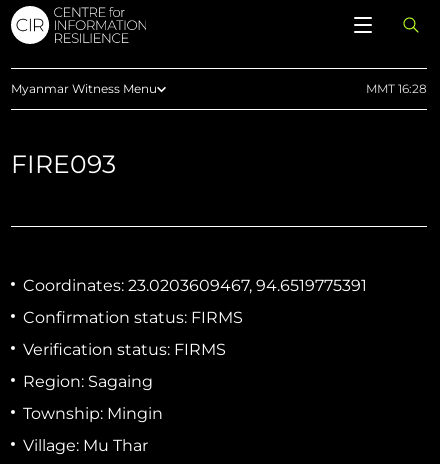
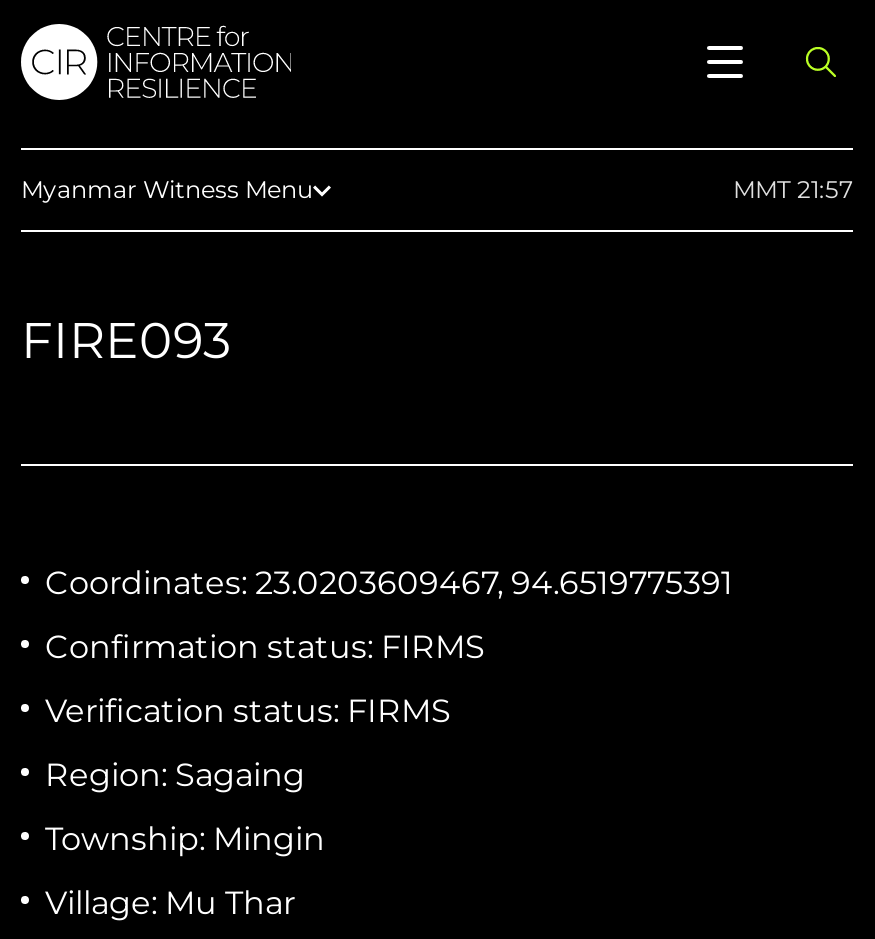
[366,81,427,96] MMT 16:28 -> [733,174,853,204] MMT 21:57

